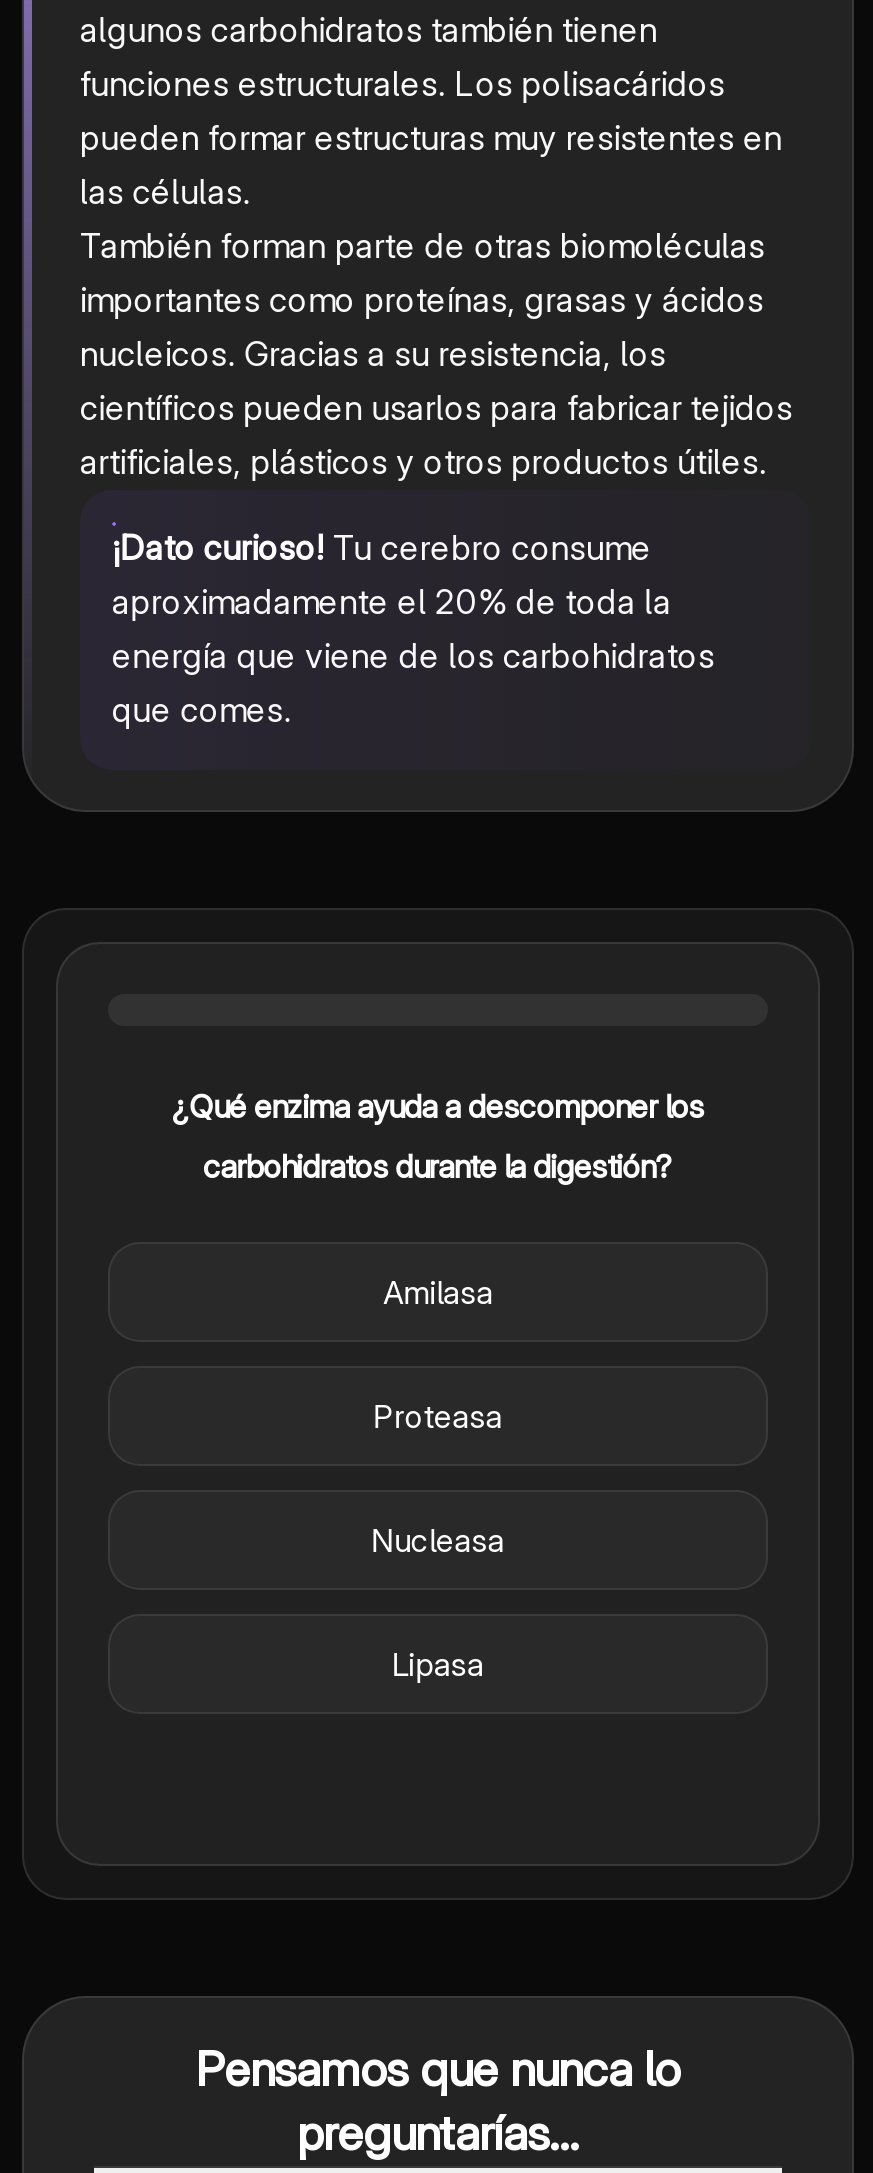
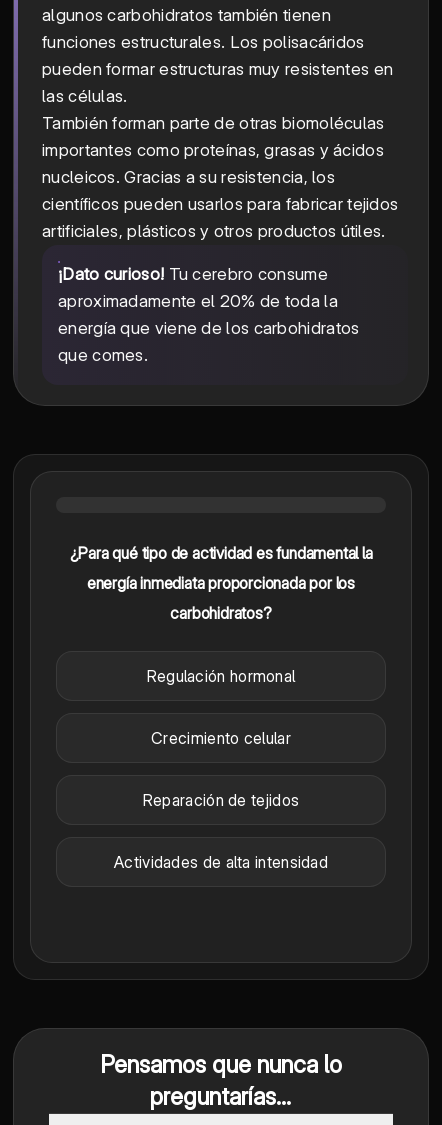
[172,1087,704,1685] ¿Qué enzima ayuda a descomponer los | carbohidratos durante la digestión? | Amilasa | Proteasa | Nucleasa | Lipasa -> [69,543,372,872] ¿Para qué tipo de actividad es fundamental la | energía inmediata proporcionada por los | carbohidratos? | Regulación hormonal | Crecimiento celular | Reparación de tejidos | Actividades de alta intensidad

